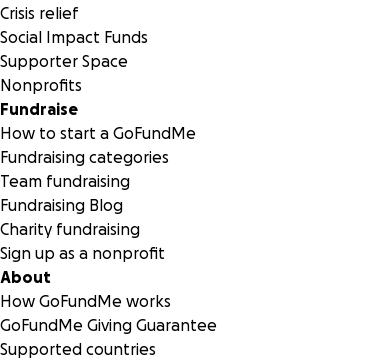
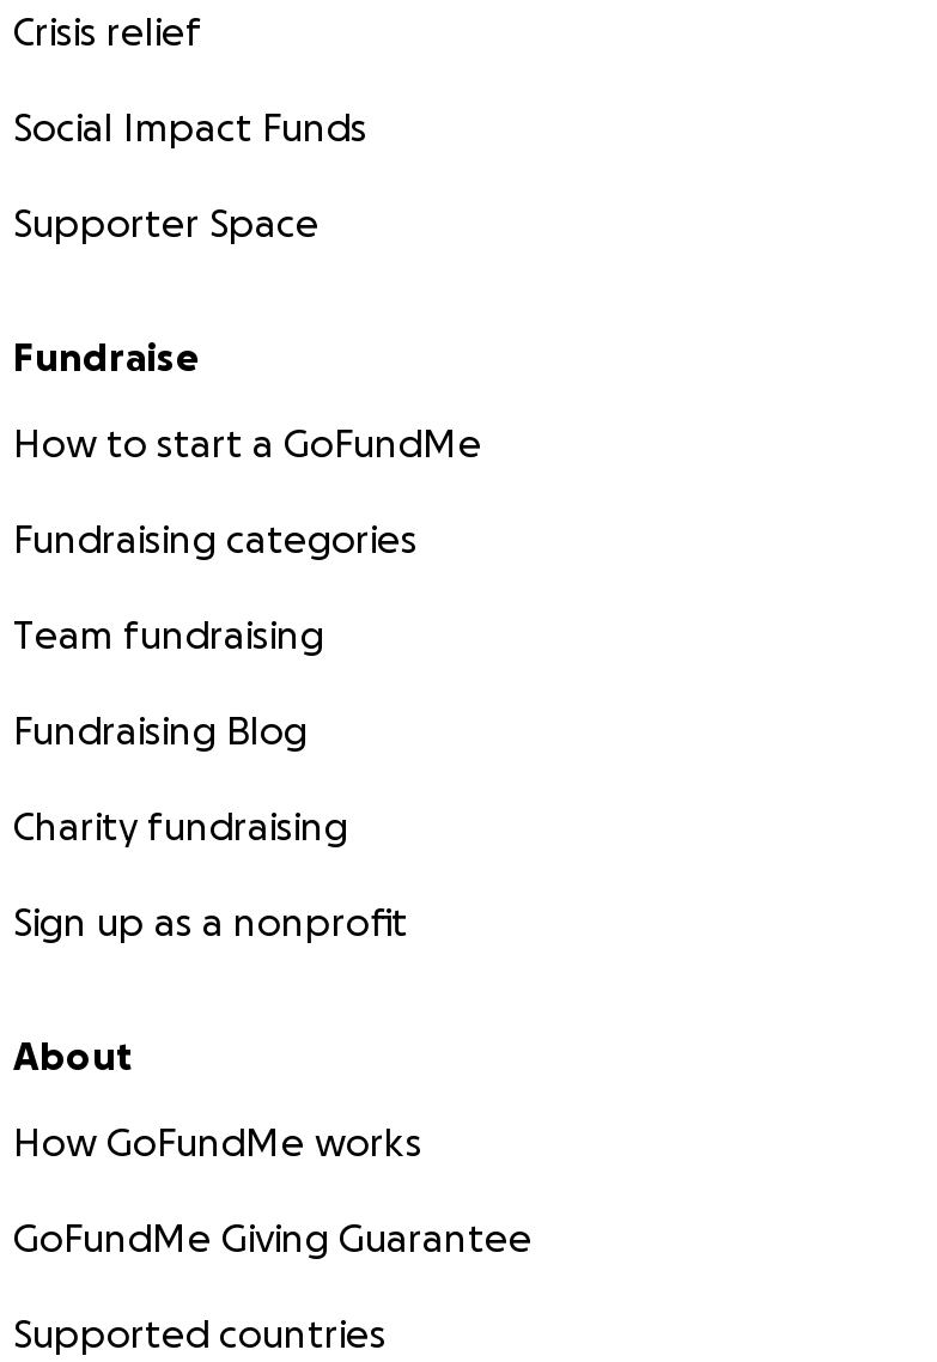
[0,76,82,94] Nonprofits -> none

